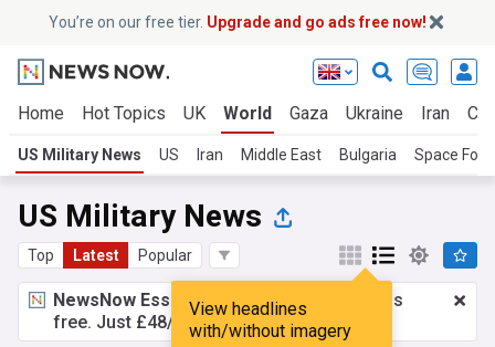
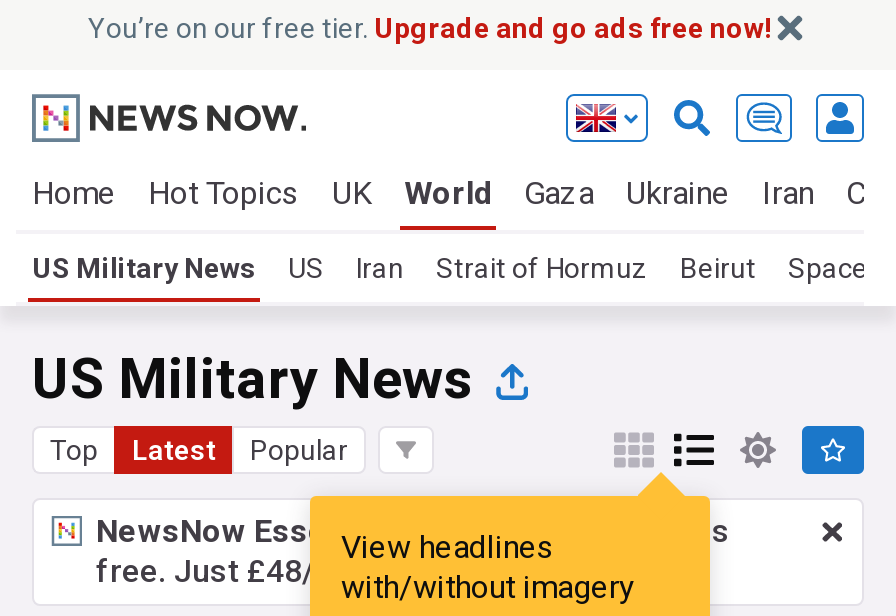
[241,146,397,164] Middle East | Bulgaria -> [436,252,756,284] Strait of Hormuz | Beirut

